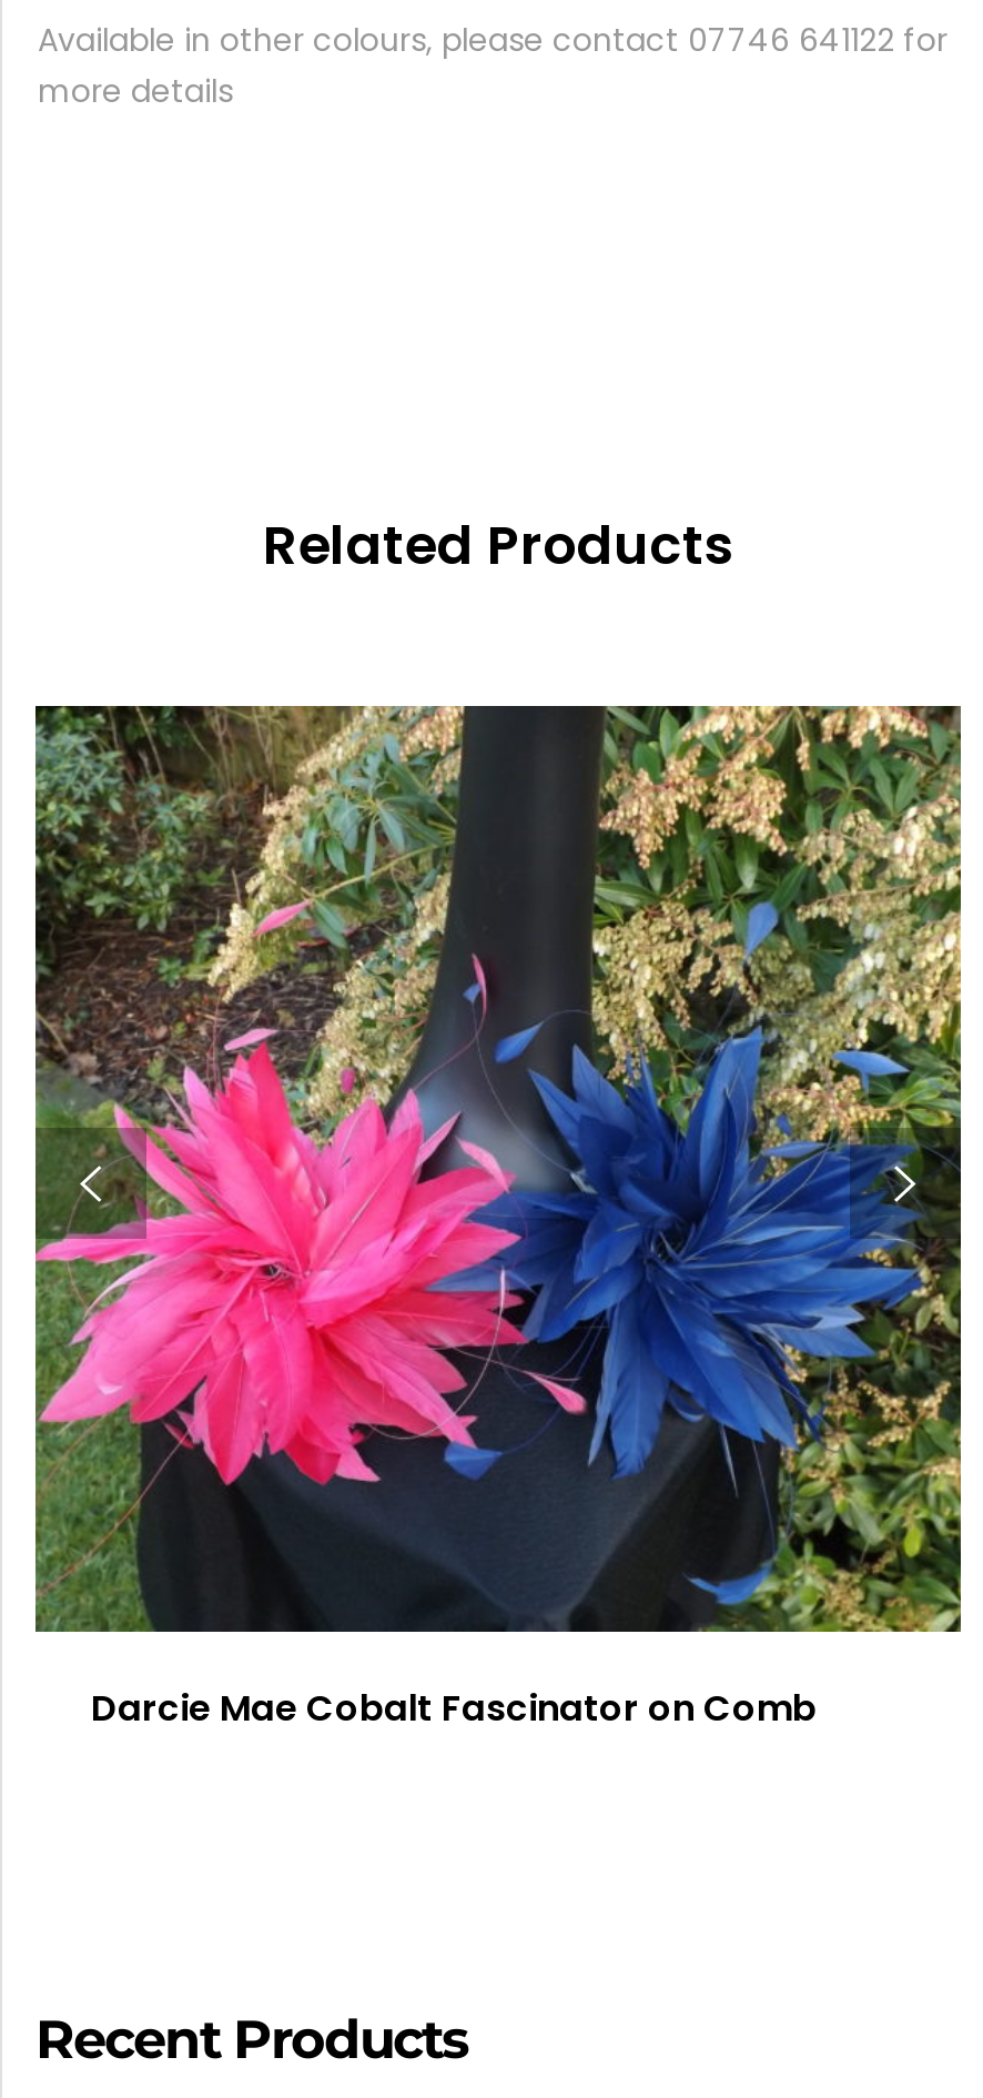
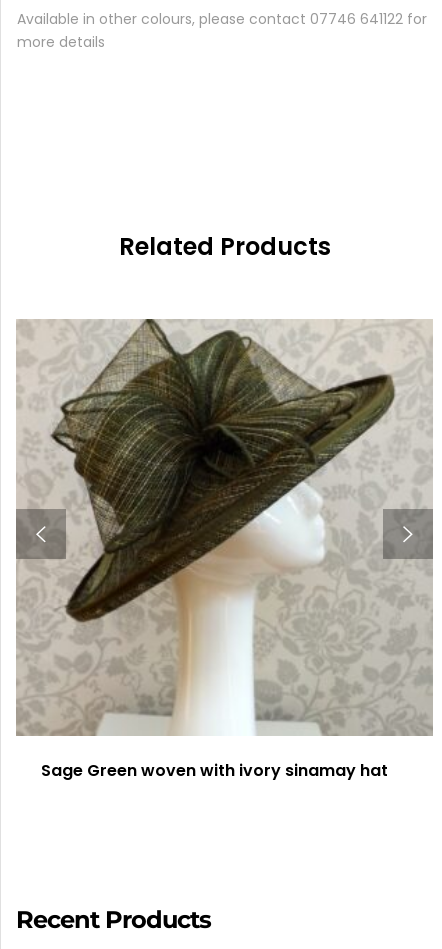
[33,704,961,1735] [image] | Darcie Mae Cobalt Fascinator on Comb -> [16,319,433,782] [image] | Sage Green woven with ivory sinamay hat

